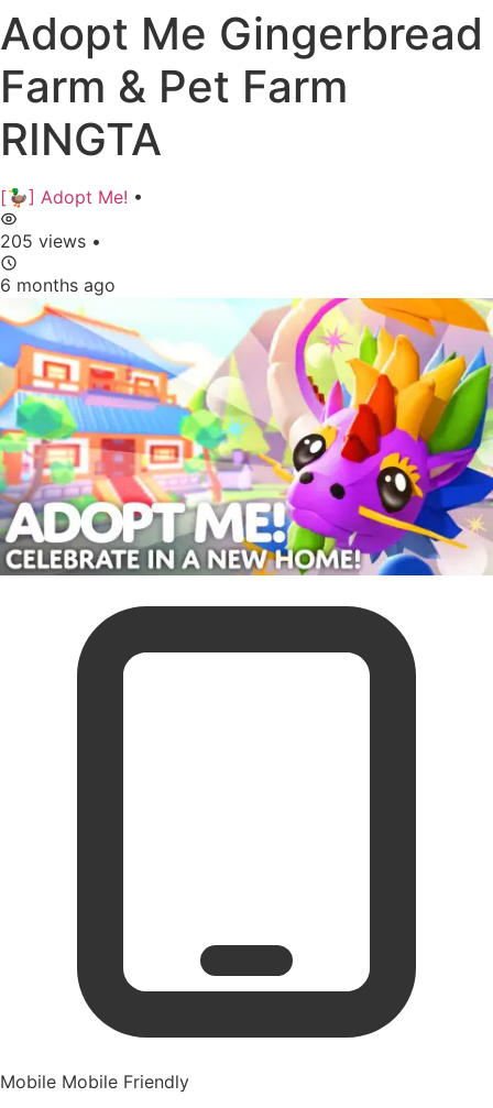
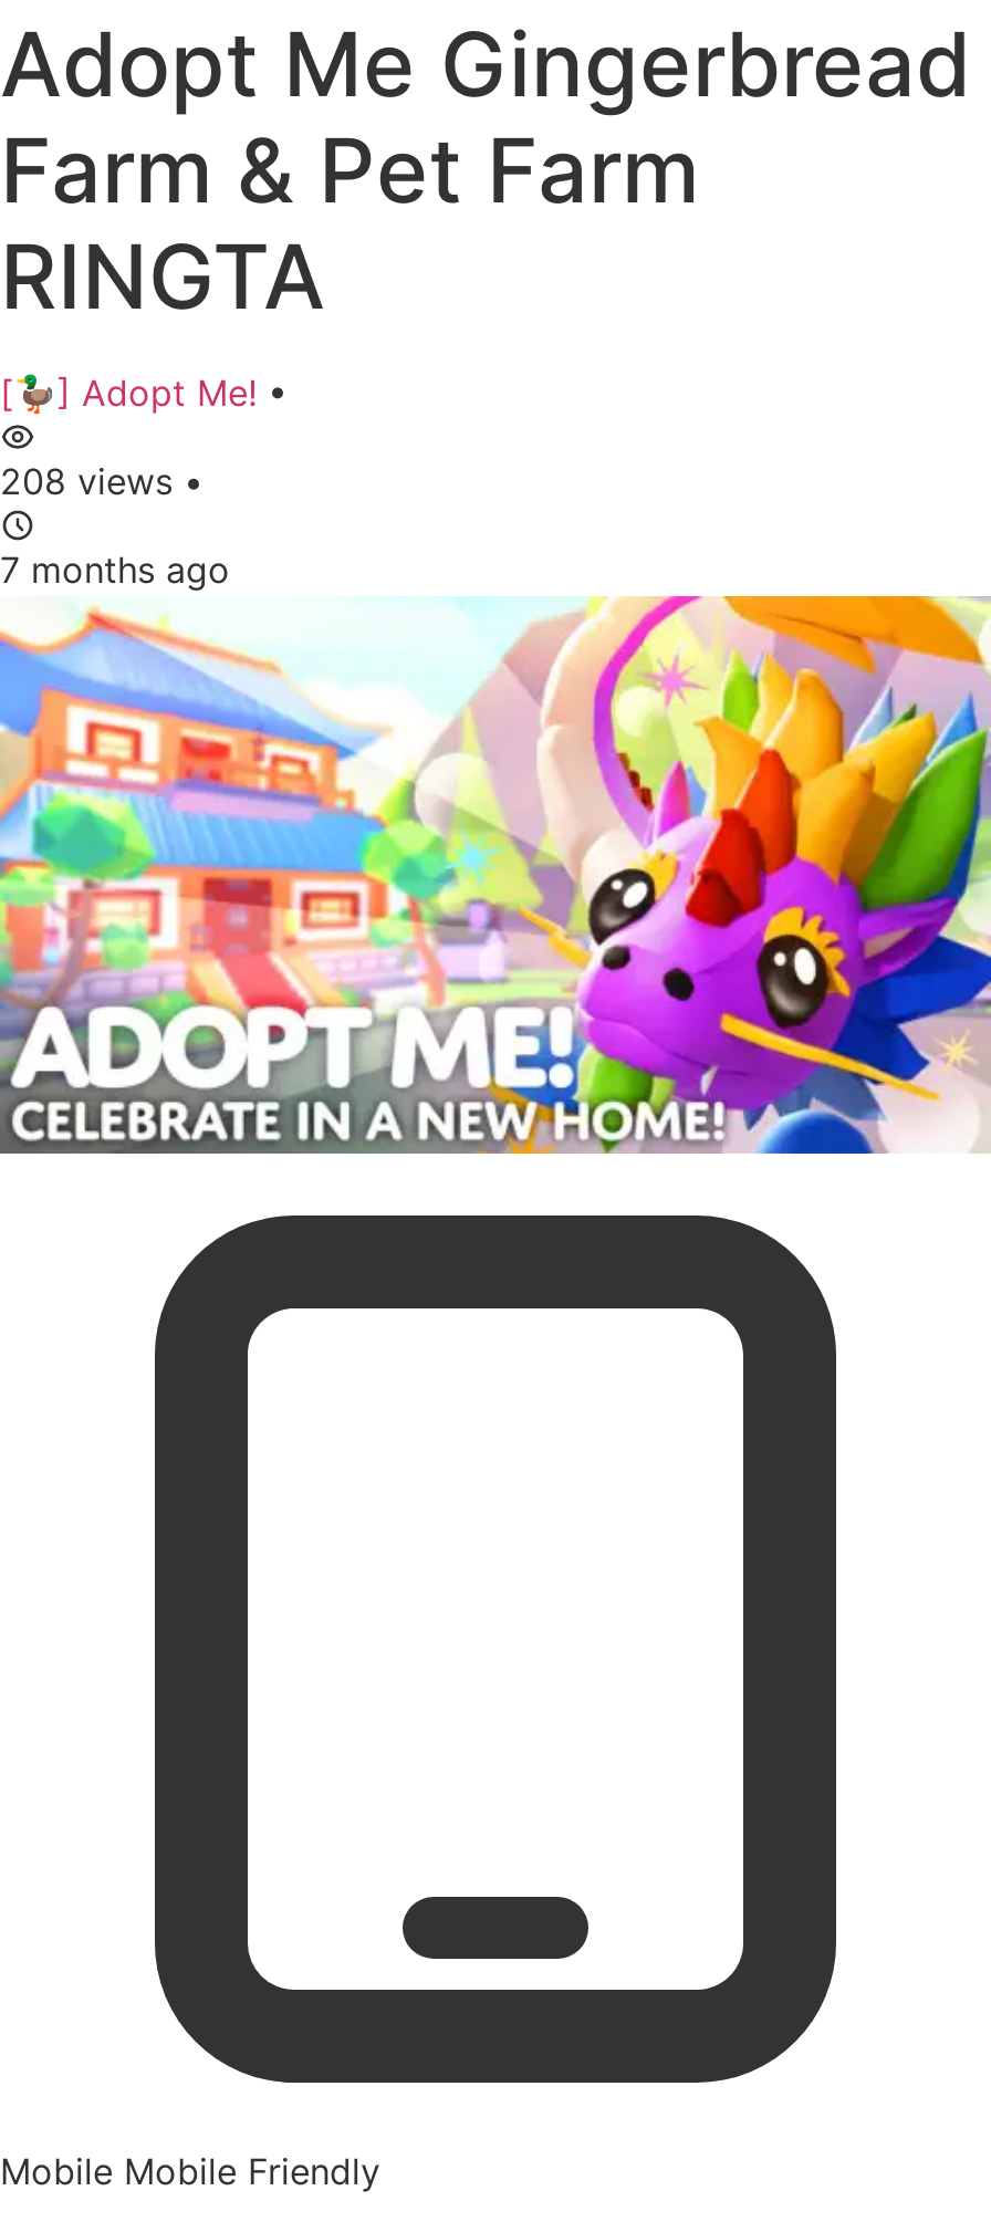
[0,230,101,252] 205 views • -> [0,459,204,503] 208 views •
[0,274,116,296] 6 months ago -> [0,547,230,592] 7 months ago

